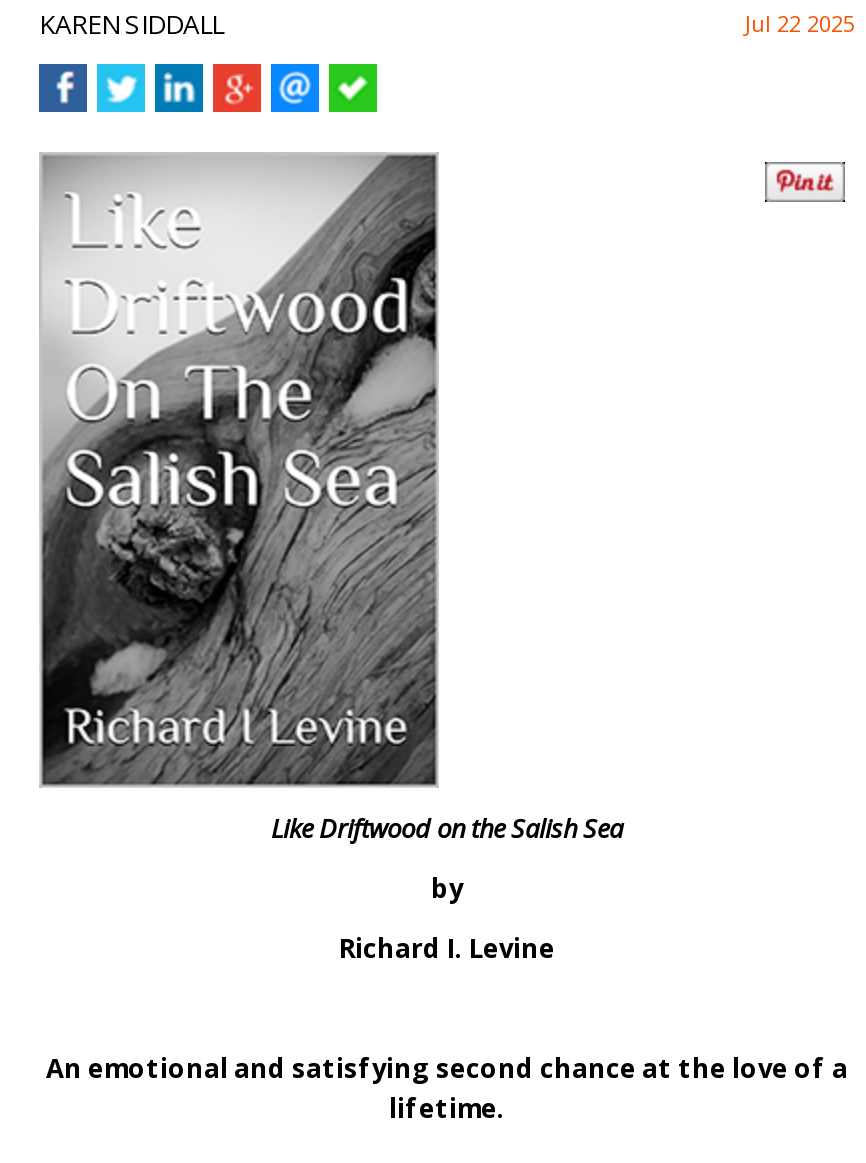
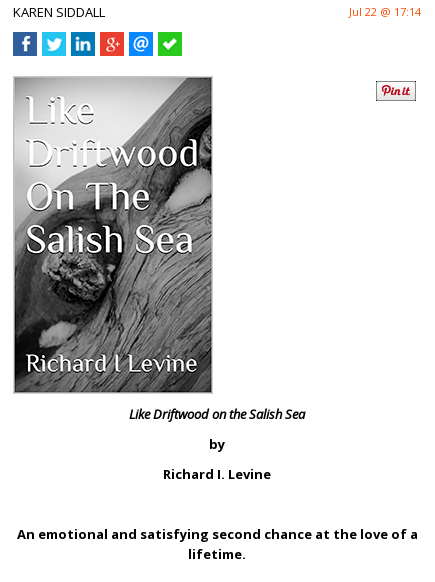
[745,8,855,38] Jul 22 2025 -> [349,4,421,19] Jul 22 @ 17:14

